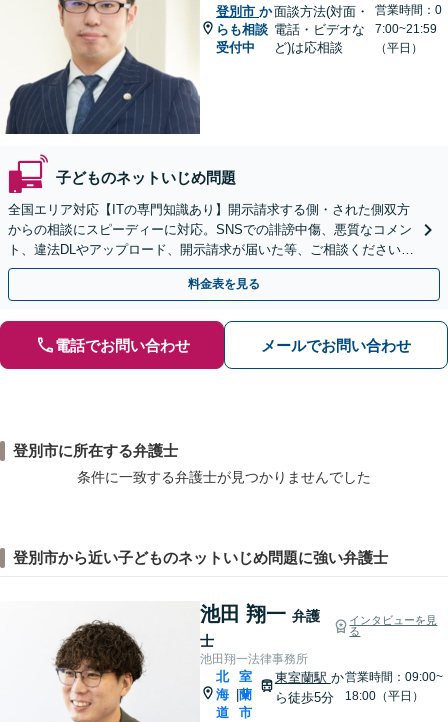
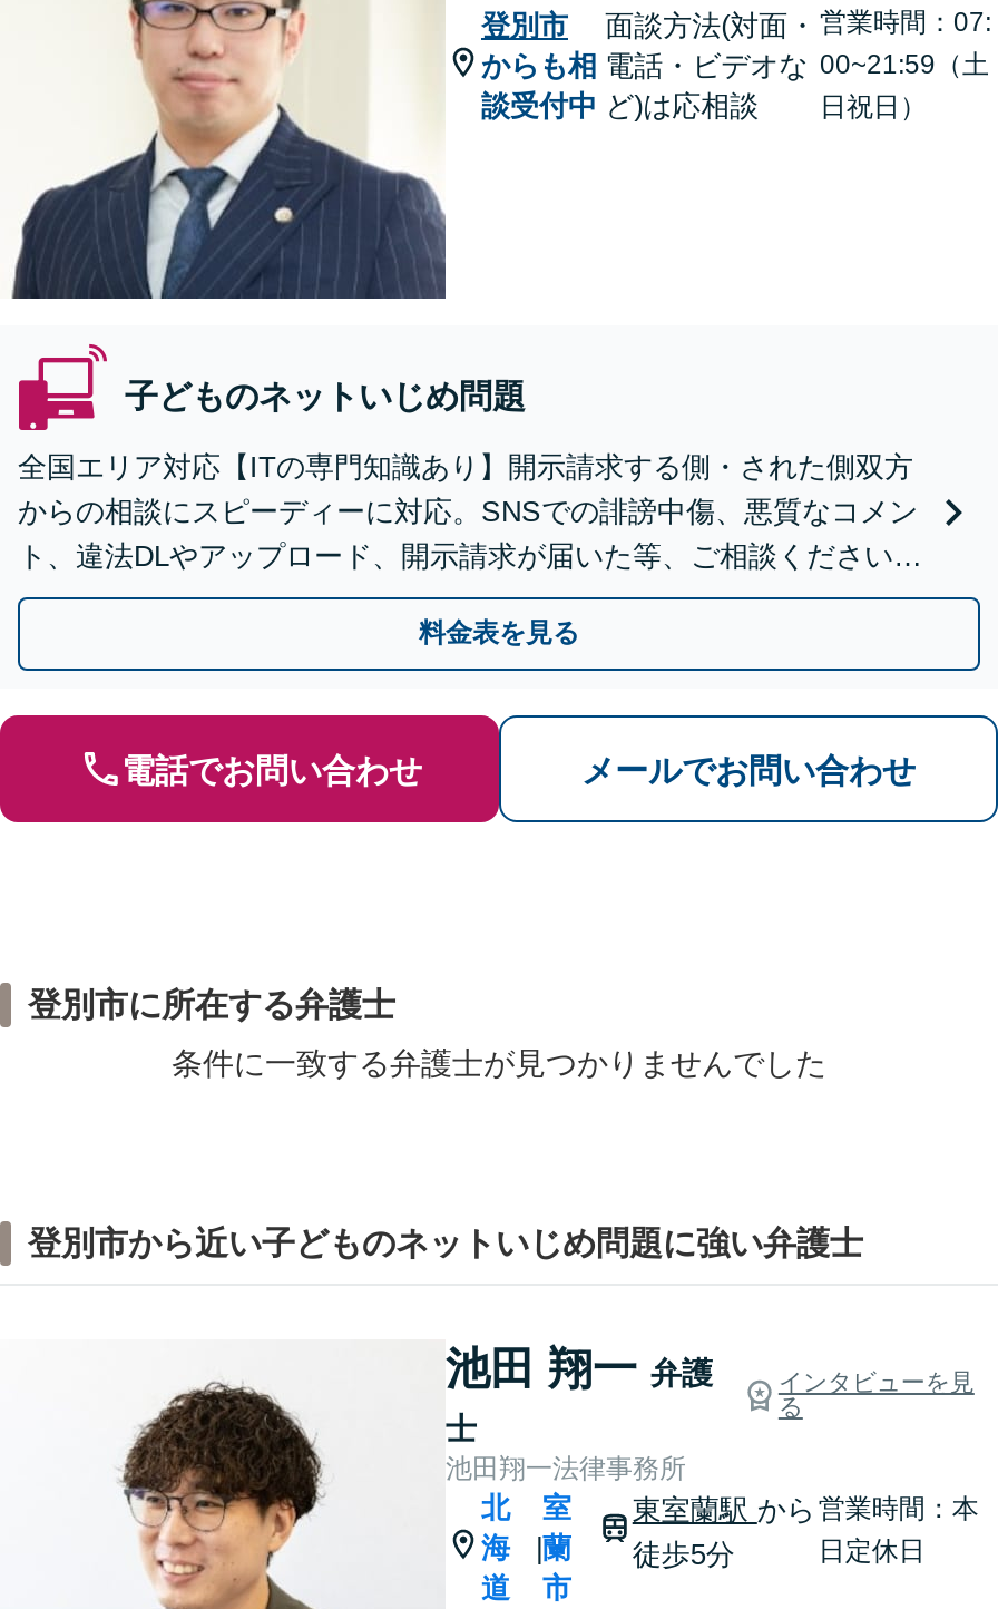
[375,3,442,55] 営業時間：0 | 7:00~21:59 | （平日） -> [820,7,991,123] 営業時間：07: | 00~21:59（土 | 日祝日）
[345,669,443,702] 営業時間：09:00~ | 18:00（平日） -> [818,1492,979,1566] 営業時間：本 | 日定休日

